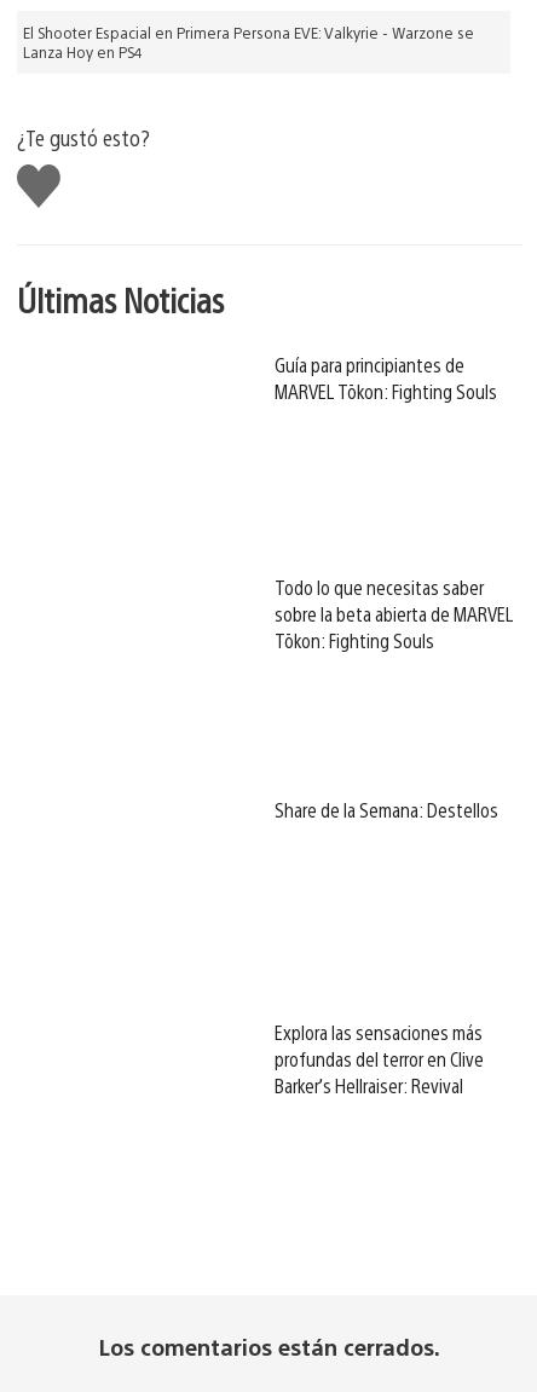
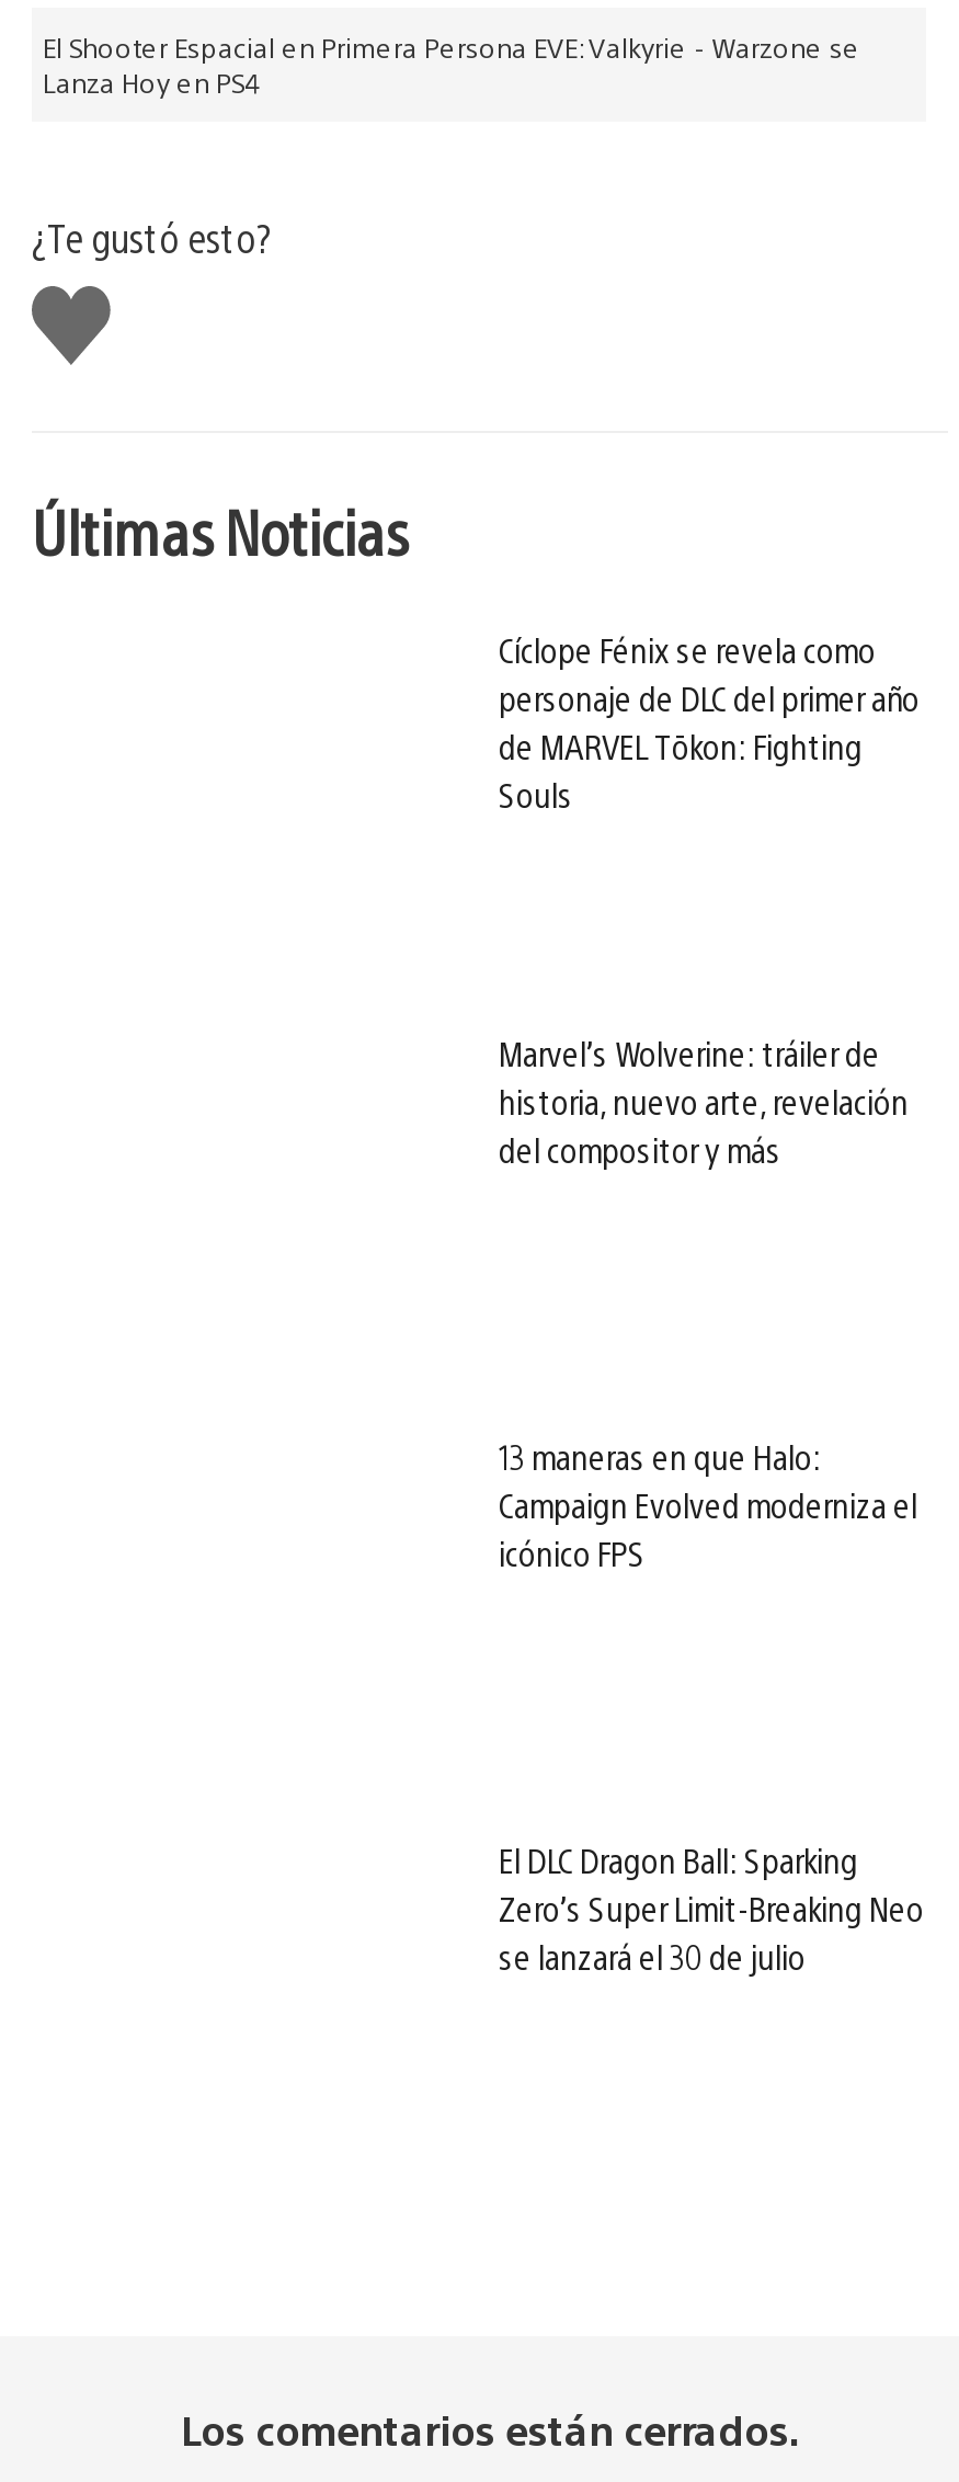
[275,351,497,403] Guía para principiantes de | MARVEL Tōkon: Fighting Souls -> [499,625,920,816] Cíclope Fénix se revela como | personaje de DLC del primer año | de MARVEL Tōkon: Fighting | Souls
[275,574,513,652] Todo lo que necesitas saber | sobre la beta abierta de MARVEL | Tōkon: Fighting Souls -> [499,1028,909,1171] Marvel’s Wolverine: tráiler de | historia, nuevo arte, revelación | del compositor y más
[275,796,498,822] Share de la Semana: Destellos -> [499,1432,917,1574] 13 maneras en que Halo: | Campaign Evolved moderniza el | icónico FPS
[275,1019,484,1098] Explora las sensaciones más | profundas del terror en Clive | Barker’s Hellraiser: Revival -> [499,1835,924,1978] El DLC Dragon Ball: Sparking | Zero’s Super Limit-Breaking Neo | se lanzará el 30 de julio

